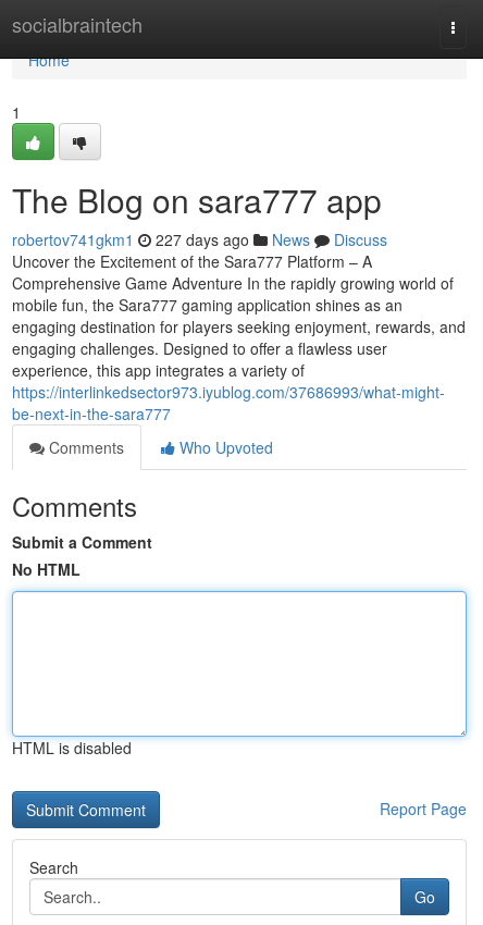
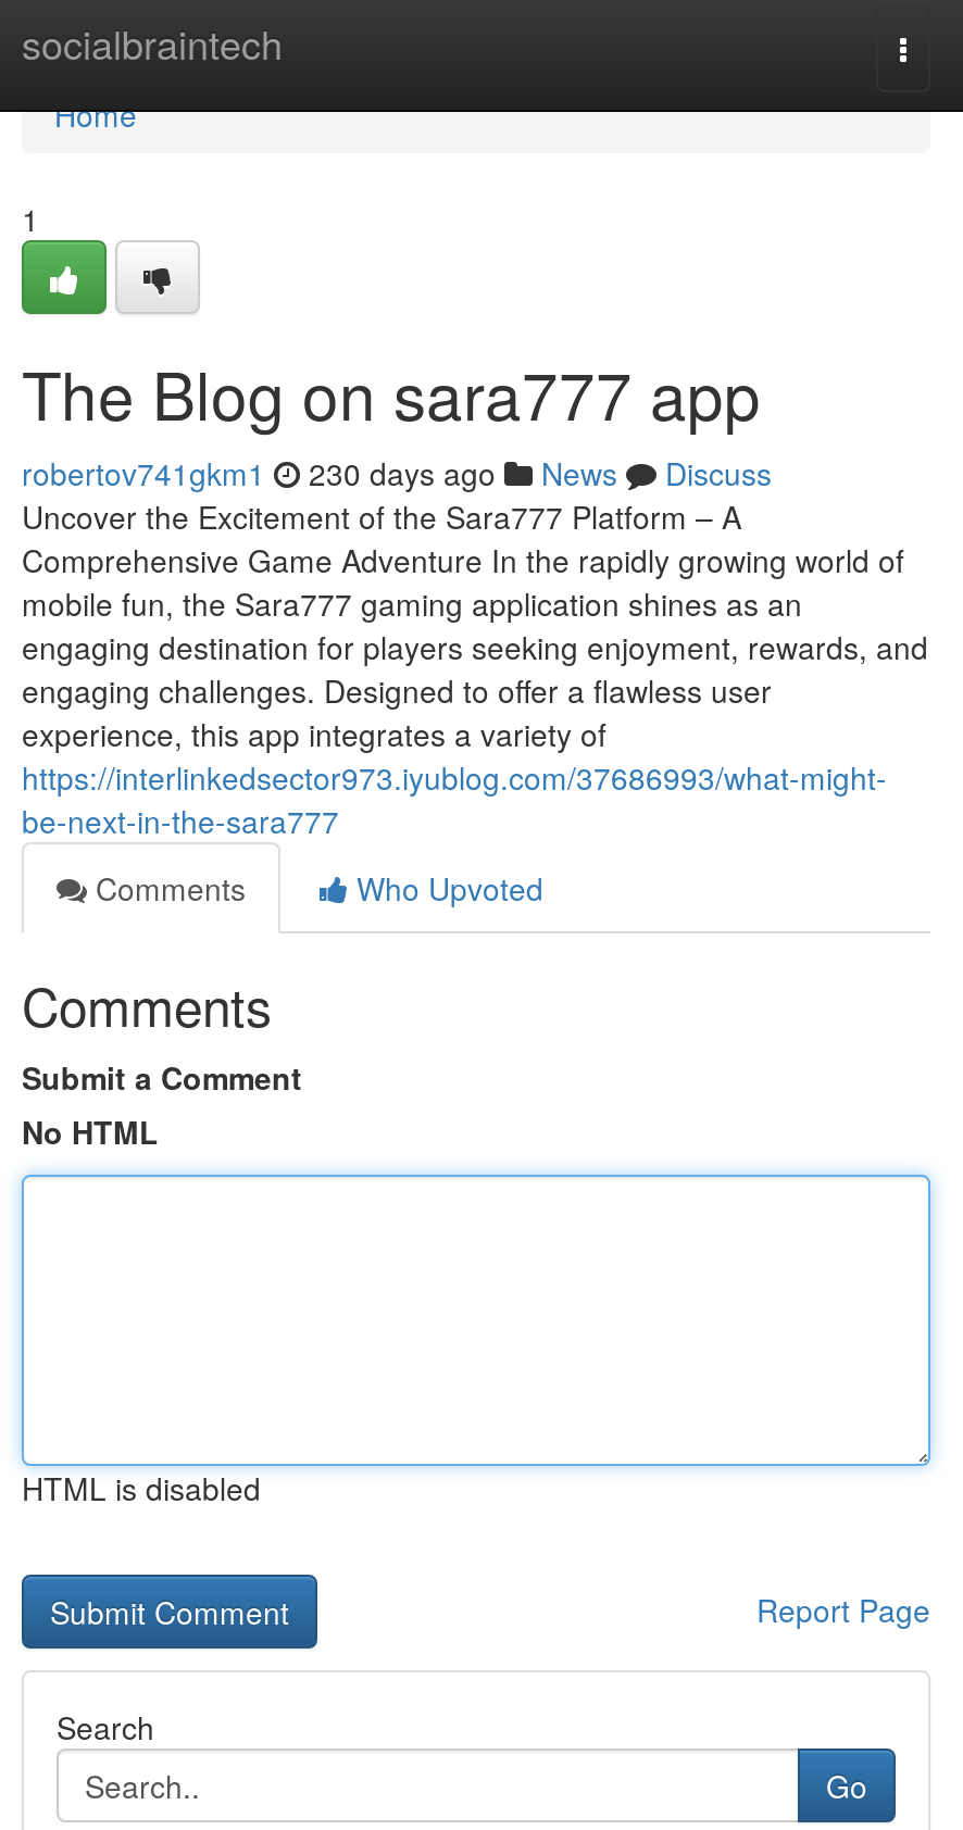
[12,229,387,250] robertov741gkm1 227 days ago News Discuss -> [22,451,772,494] robertov741gkm1 230 days ago News Discuss

